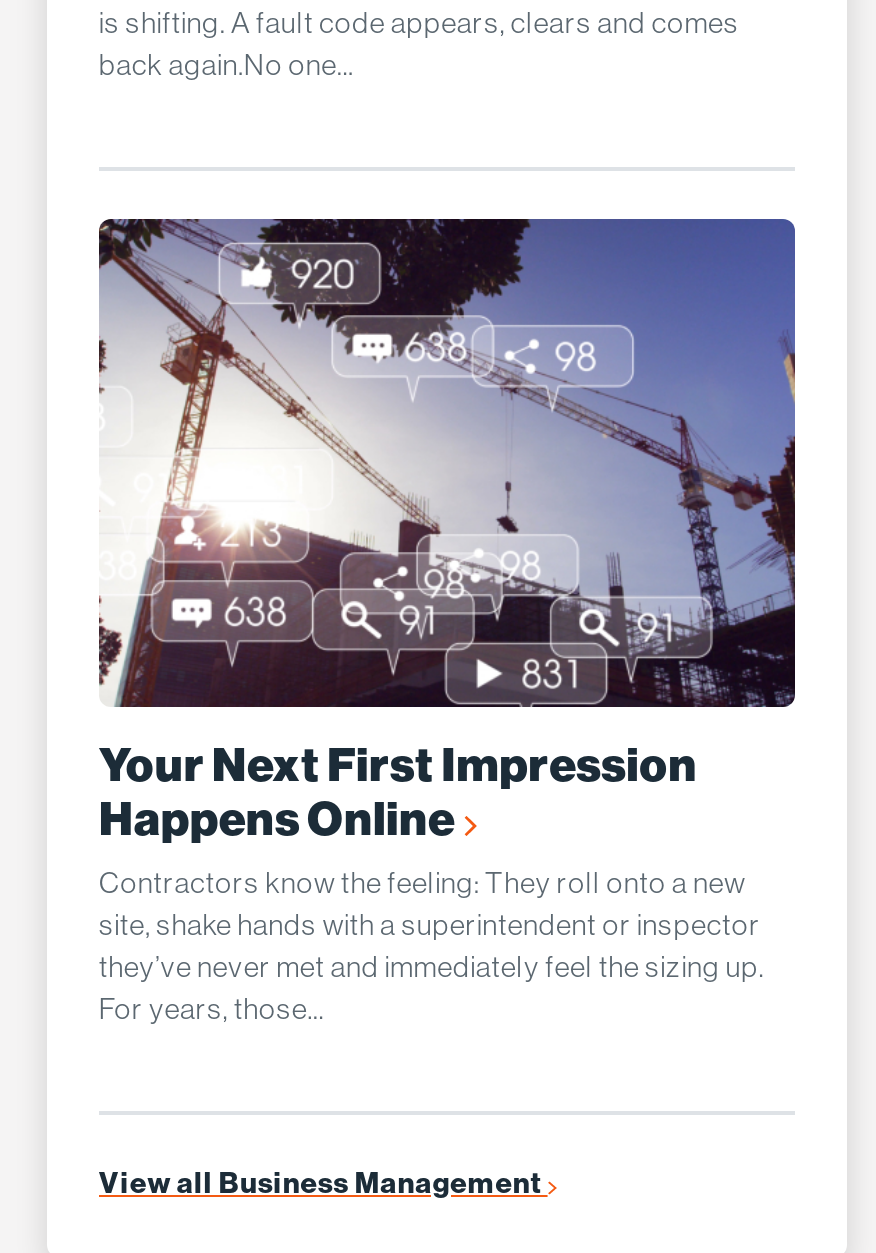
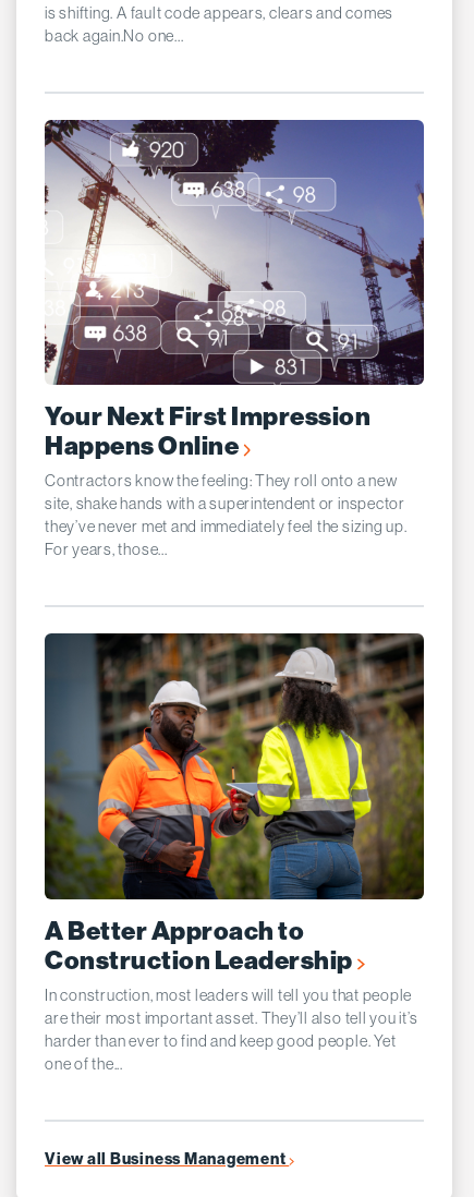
none -> [44,632,425,1073] [image] | A Better Approach to | Construction Leadership | In construction, most leaders will tell you that people | are their most important asset. They’ll also tell you it’s | harder than ever to find and keep good people. Yet | one of the...

